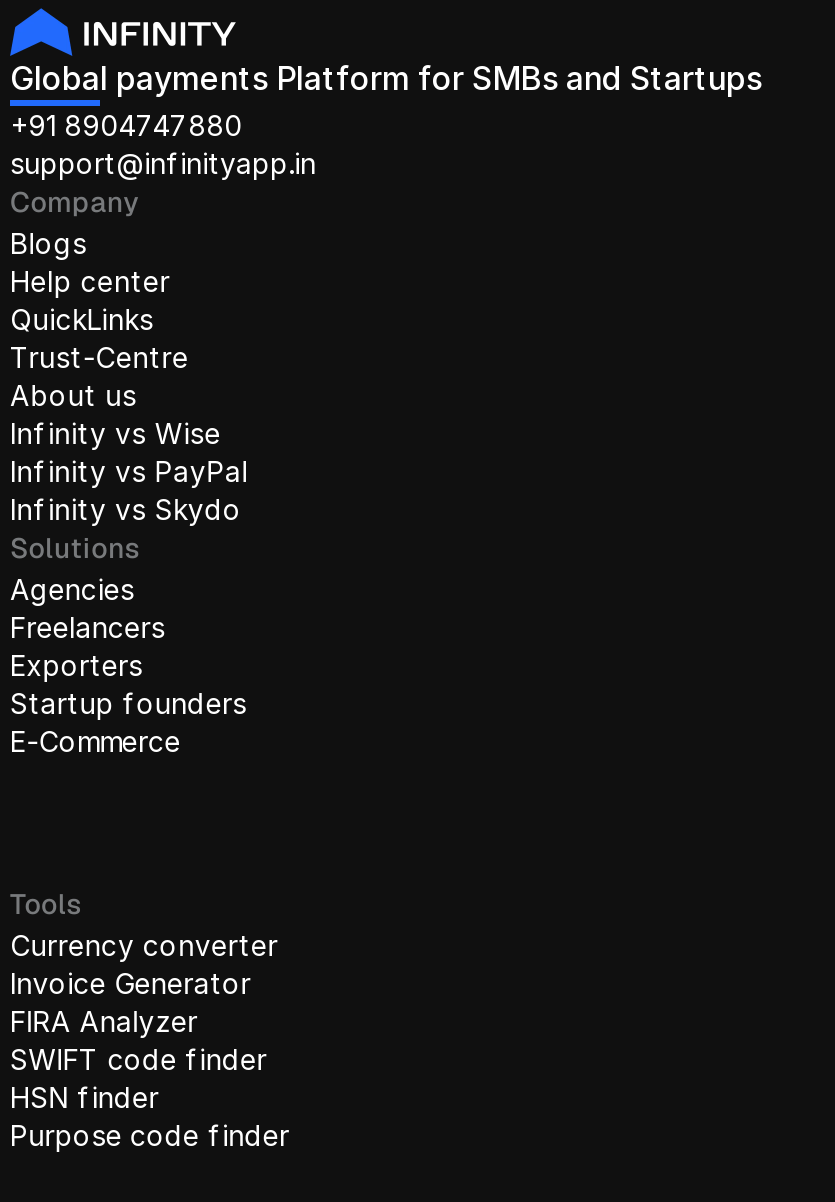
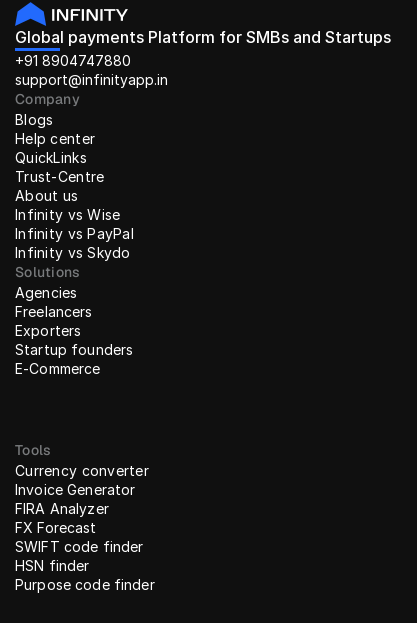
none -> [15,519,96,536] FX Forecast

